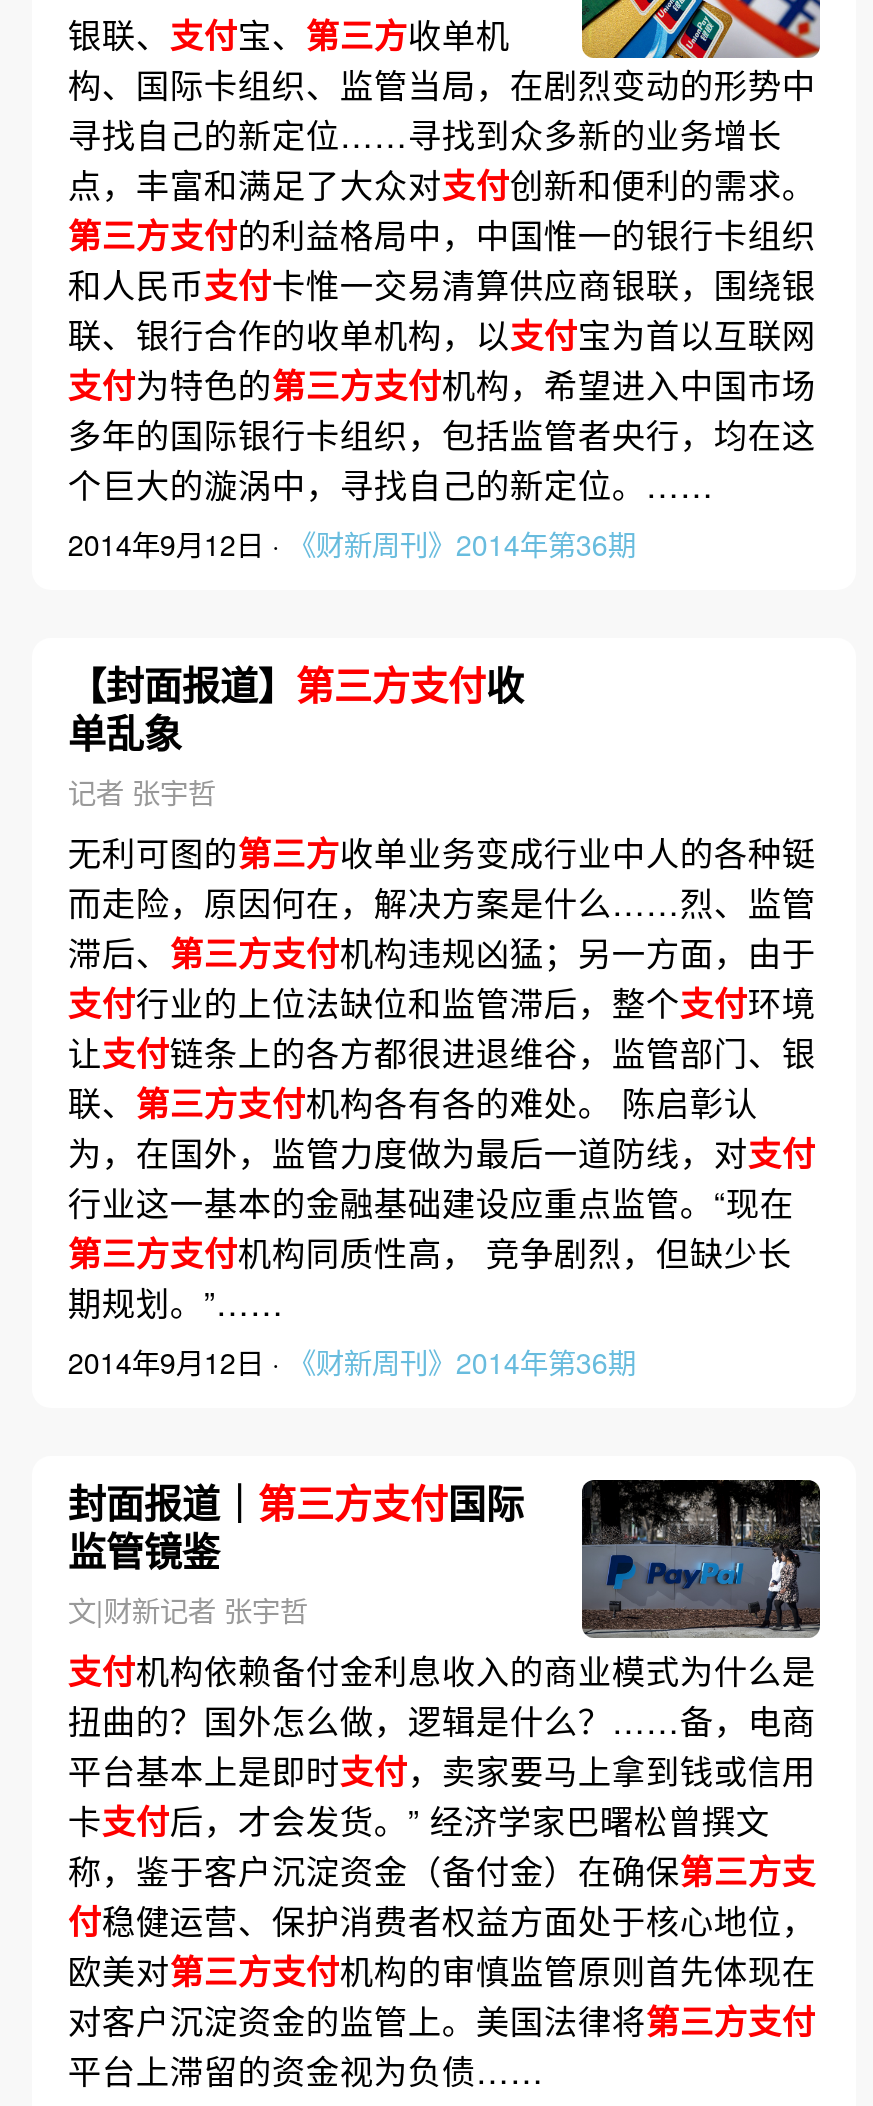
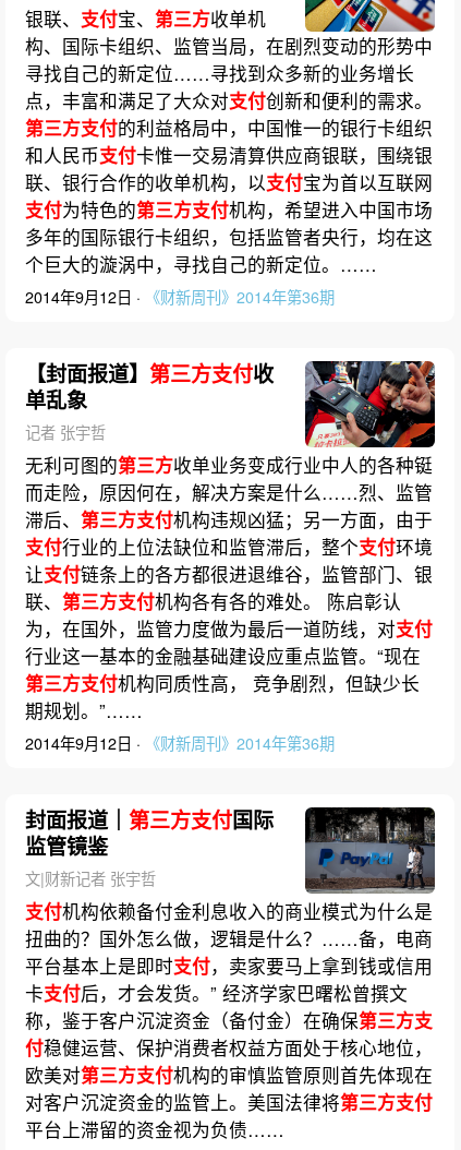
none -> [304,360,436,448] [image]

